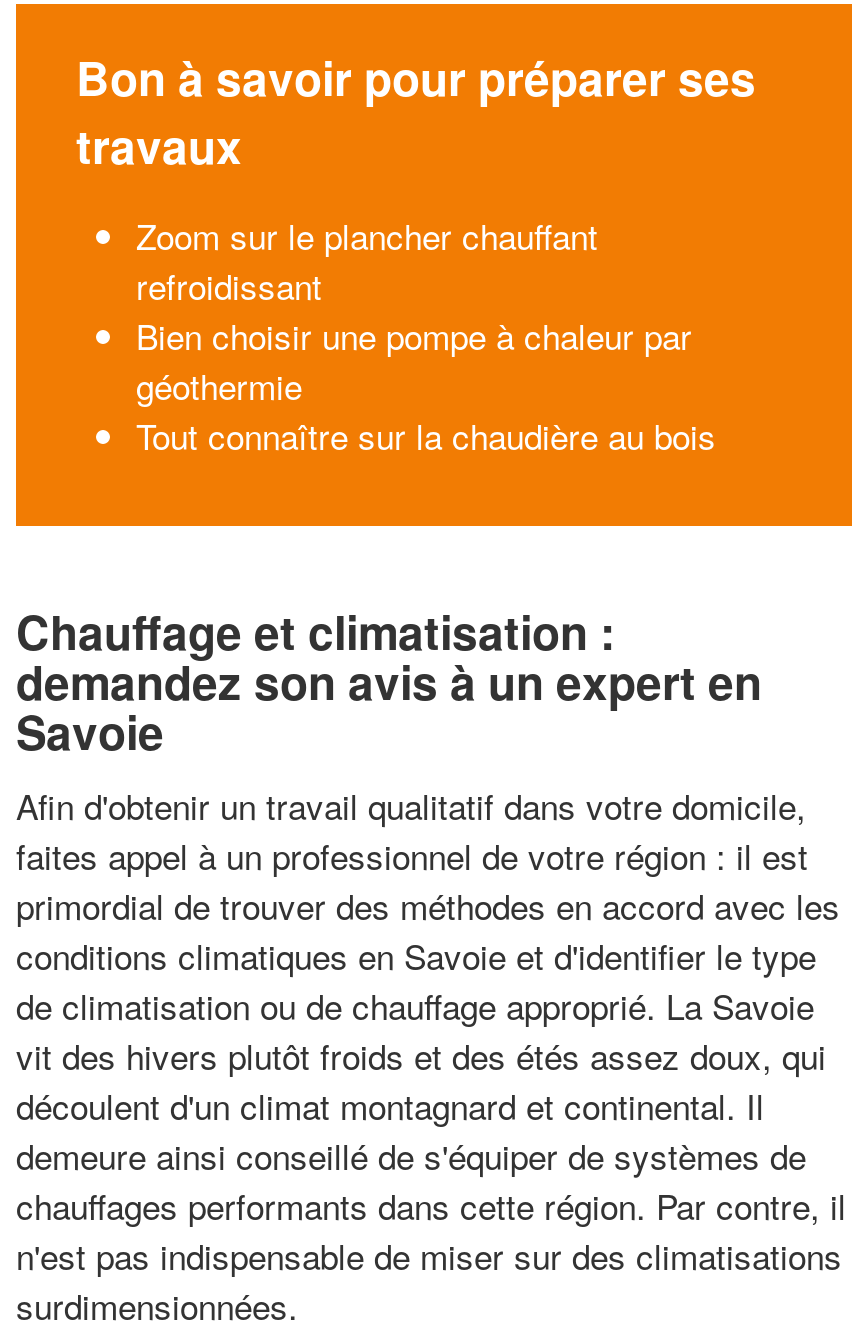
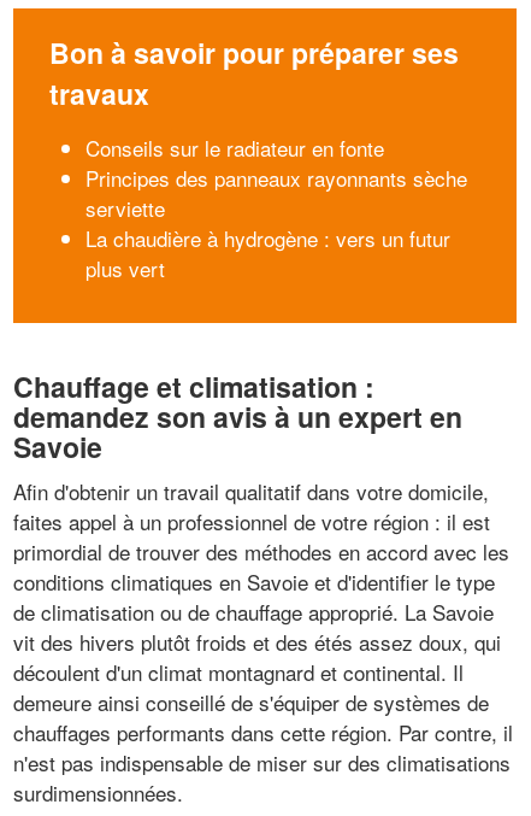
[136,210,716,460] Zoom sur le plancher chauffant | refroidissant | Bien choisir une pompe à chaleur par | géothermie | Tout connaître sur la chaudière au bois -> [85,133,467,283] Conseils sur le radiateur en fonte | Principes des panneaux rayonnants sèche | serviette | La chaudière à hydrogène : vers un futur | plus vert

